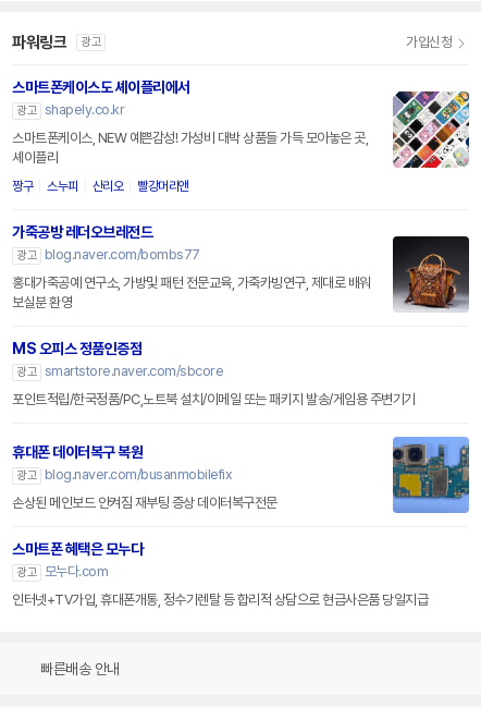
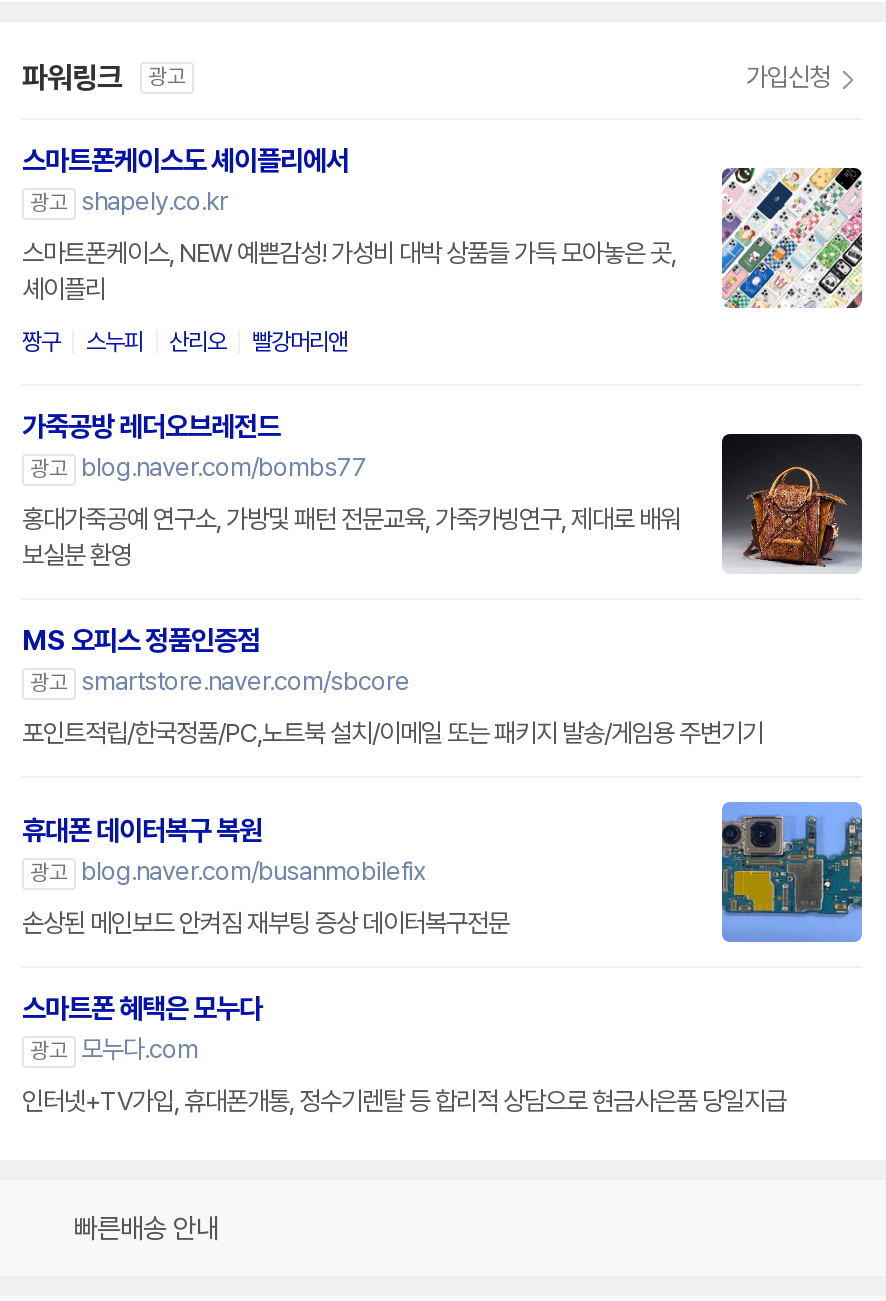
[392,90,470,169] [image] -> [720,166,864,310] [image]

